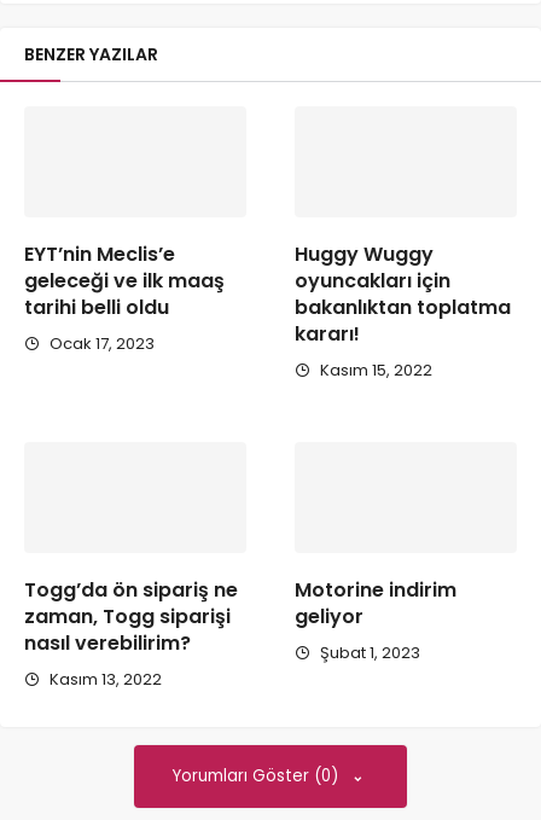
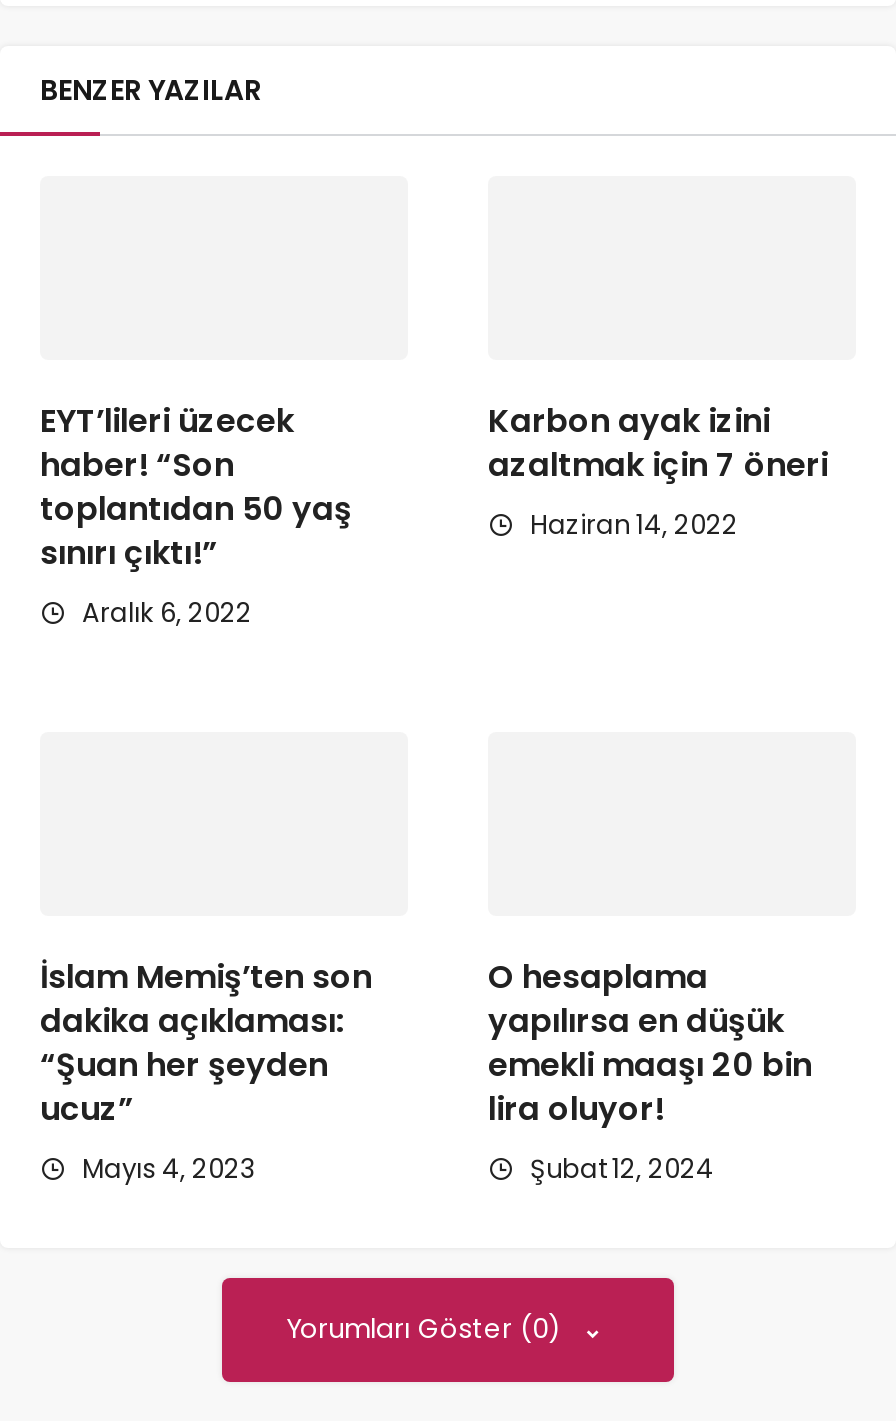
[24,240,225,355] EYT’nin Meclis’e | geleceği ve ilk maaş | tarihi belli oldu | Ocak 17, 2023 -> [40,398,352,632] EYT’lileri üzecek | haber! “Son | toplantıdan 50 yaş | sınırı çıktı!” | Aralık 6, 2022
[295,240,511,382] Huggy Wuggy | oyuncakları için | bakanlıktan toplatma | kararı! | Kasım 15, 2022 -> [488,398,828,544] Karbon ayak izini | azaltmak için 7 öneri | Haziran 14, 2022
[24,576,238,691] Togg’da ön sipariş ne | zaman, Togg siparişi | nasıl verebilirim? | Kasım 13, 2022 -> [40,954,372,1188] İslam Memiş’ten son | dakika açıklaması: | “Şuan her şeyden | ucuz” | Mayıs 4, 2023
[295,576,456,664] Motorine indirim | geliyor | Şubat 1, 2023 -> [488,954,812,1188] O hesaplama | yapılırsa en düşük | emekli maaşı 20 bin | lira oluyor! | Şubat 12, 2024

